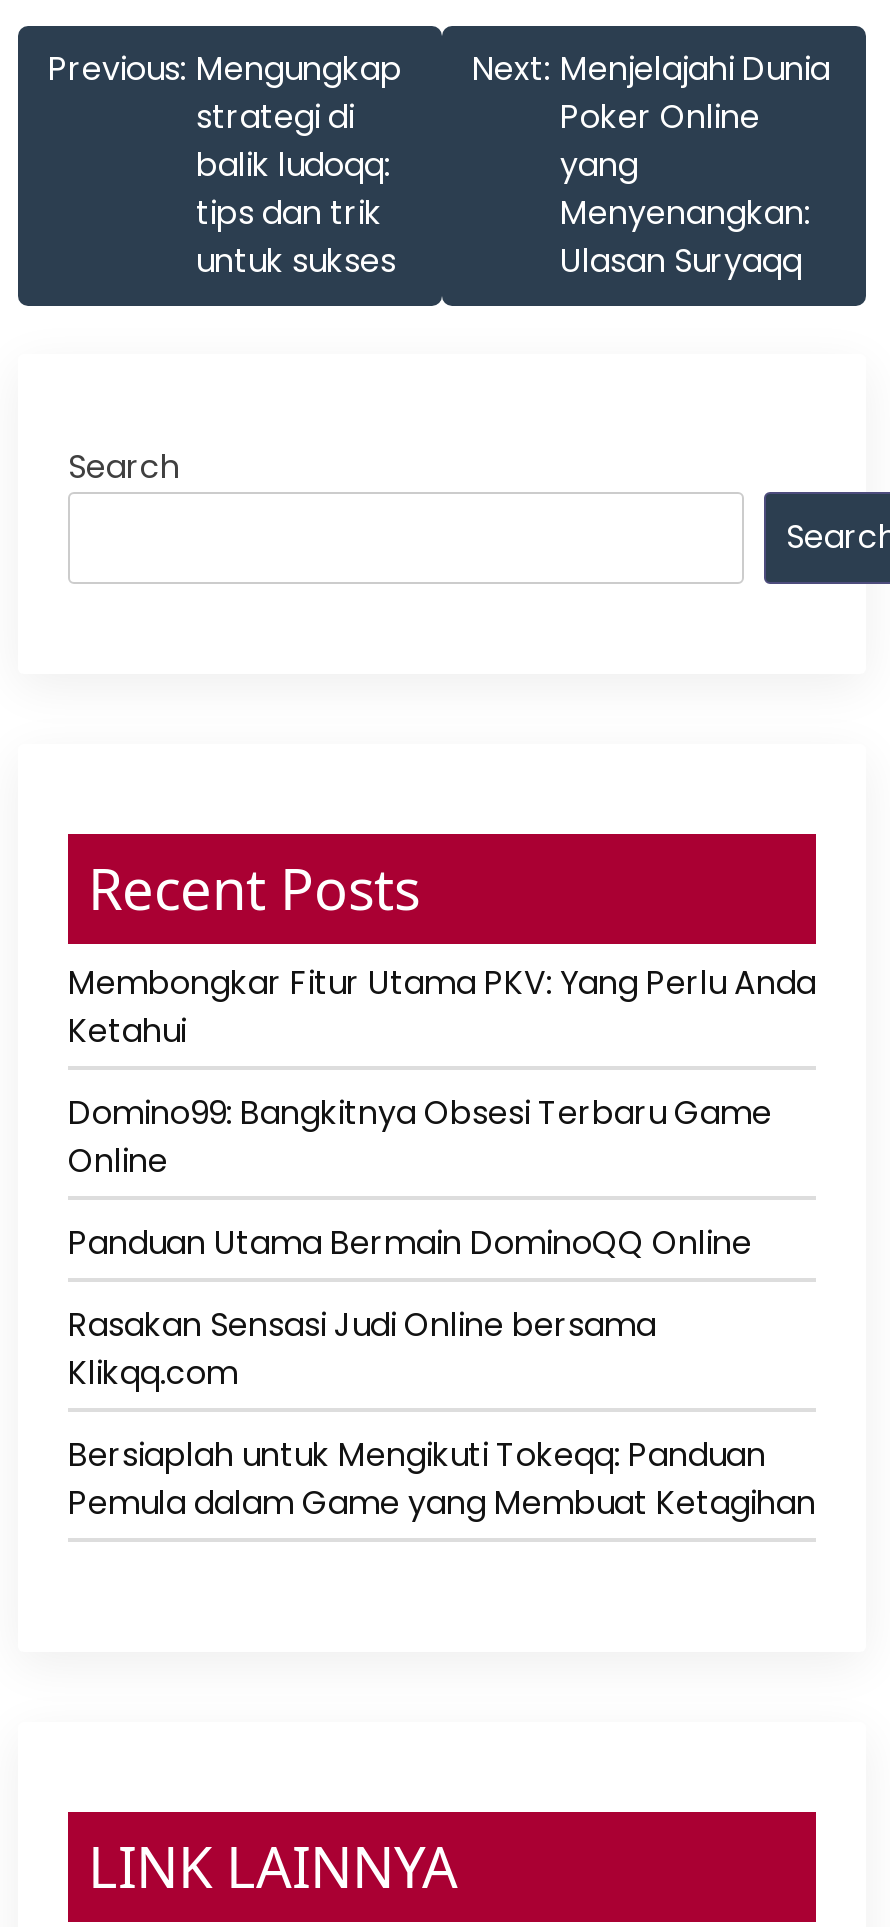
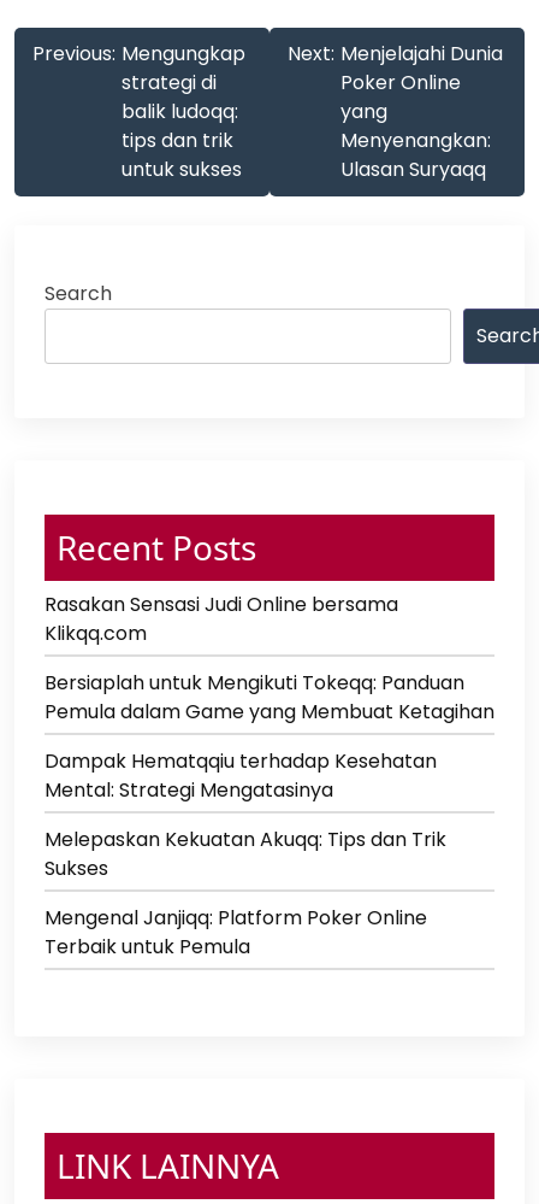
[68,960,816,1266] Membongkar Fitur Utama PKV: Yang Perlu Anda | Ketahui | Domino99: Bangkitnya Obsesi Terbaru Game | Online | Panduan Utama Bermain DominoQQ Online -> none
moved [68,1302,816,1526] -> [45,591,494,726]: Rasakan Sensasi Judi Online bersama | Klikqq.com | Bersiaplah untuk Mengikuti Tokeqq: Panduan | Pemula dalam Game yang Membuat Ketagihan
none -> [45,747,446,961] Dampak Hematqqiu terhadap Kesehatan | Mental: Strategi Mengatasinya | Melepaskan Kekuatan Akuqq: Tips dan Trik | Sukses | Mengenal Janjiqq: Platform Poker Online | Terbaik untuk Pemula

